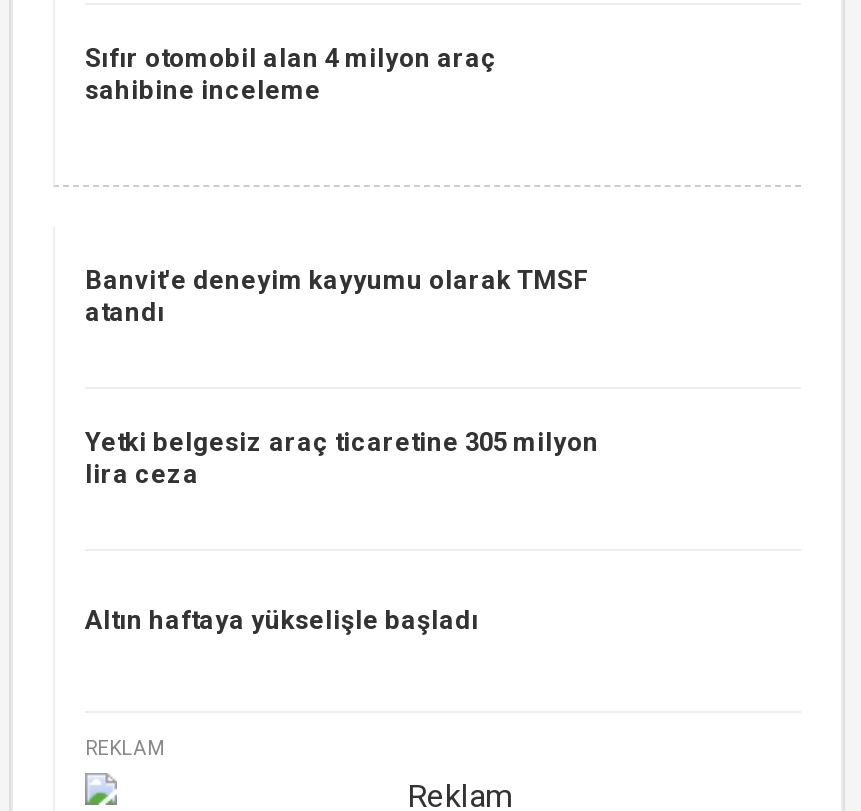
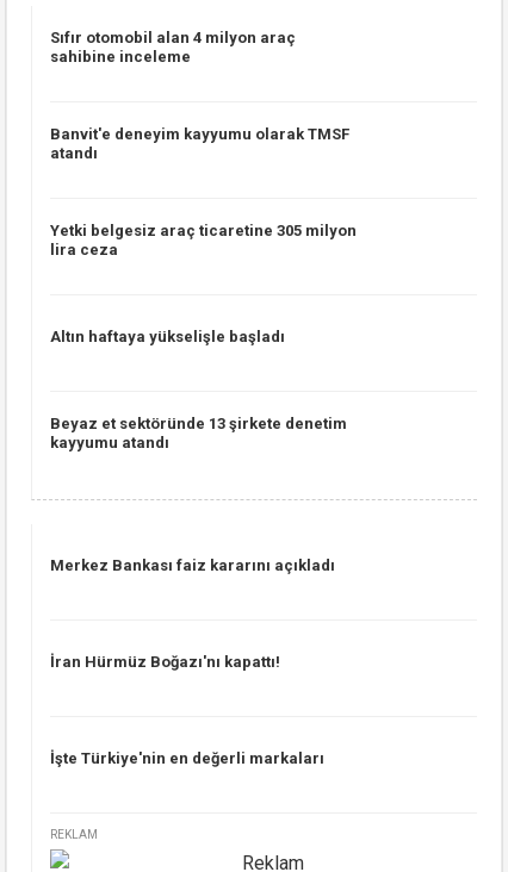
moved [85,265,599,635] -> [50,125,357,345]: Banvit'e deneyim kayyumu olarak TMSF | atandı | Yetki belgesiz araç ticaretine 305 milyon | lira ceza | Altın haftaya yükselişle başladı
none -> [50,415,347,451] Beyaz et sektöründe 13 şirkete denetim | kayyumu atandı
none -> [50,556,335,574] Merkez Bankası faiz kararını açıkladı
none -> [50,653,280,671] İran Hürmüz Boğazı'nı kapattı!
none -> [50,749,324,767] İşte Türkiye'nin en değerli markaları

